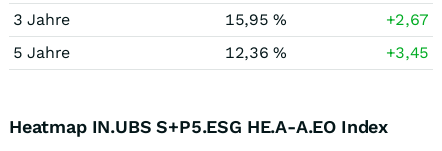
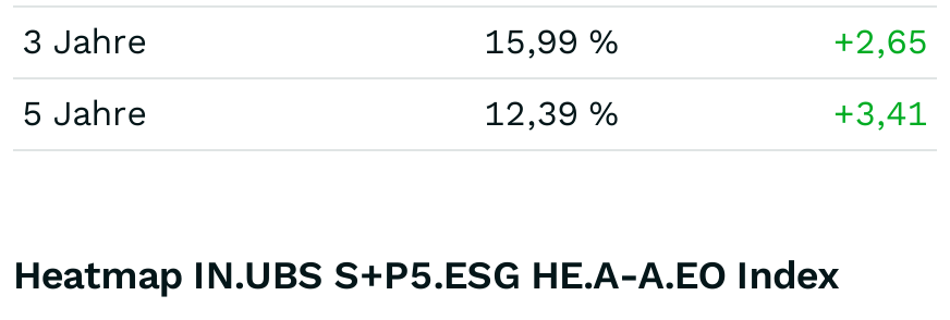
[225,10,287,29] 15,95 % -> [484,21,619,62] 15,99 %
[385,10,429,29] +2,67 -> [833,21,928,62] +2,65
[225,43,287,62] 12,36 % -> [484,93,619,134] 12,39 %
[385,43,429,62] +3,45 -> [833,93,928,134] +3,41

